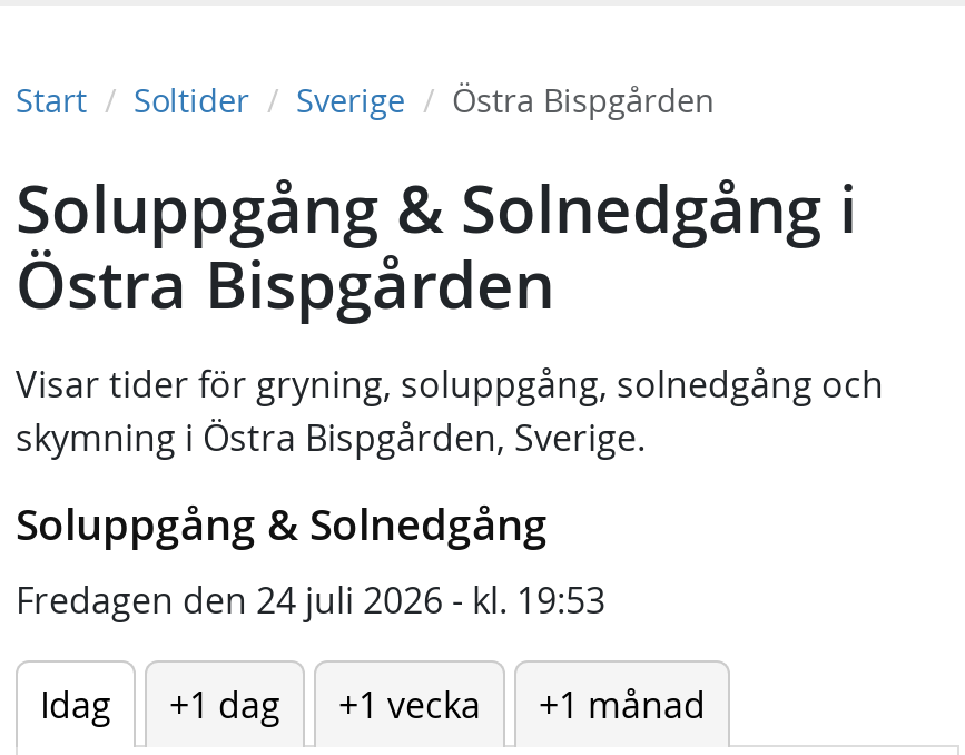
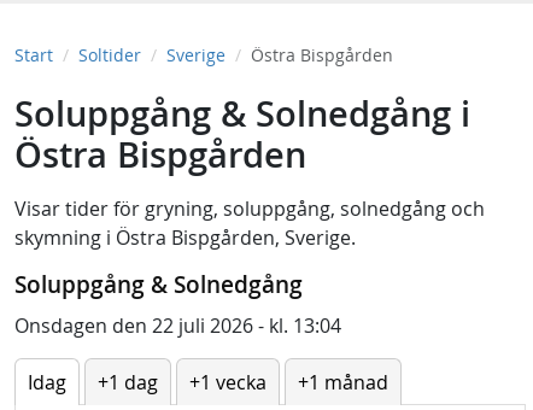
[16,576,605,625] Fredagen den 24 juli 2026 - kl. 19:53 -> [14,312,341,339] Onsdagen den 22 juli 2026 - kl. 13:04

